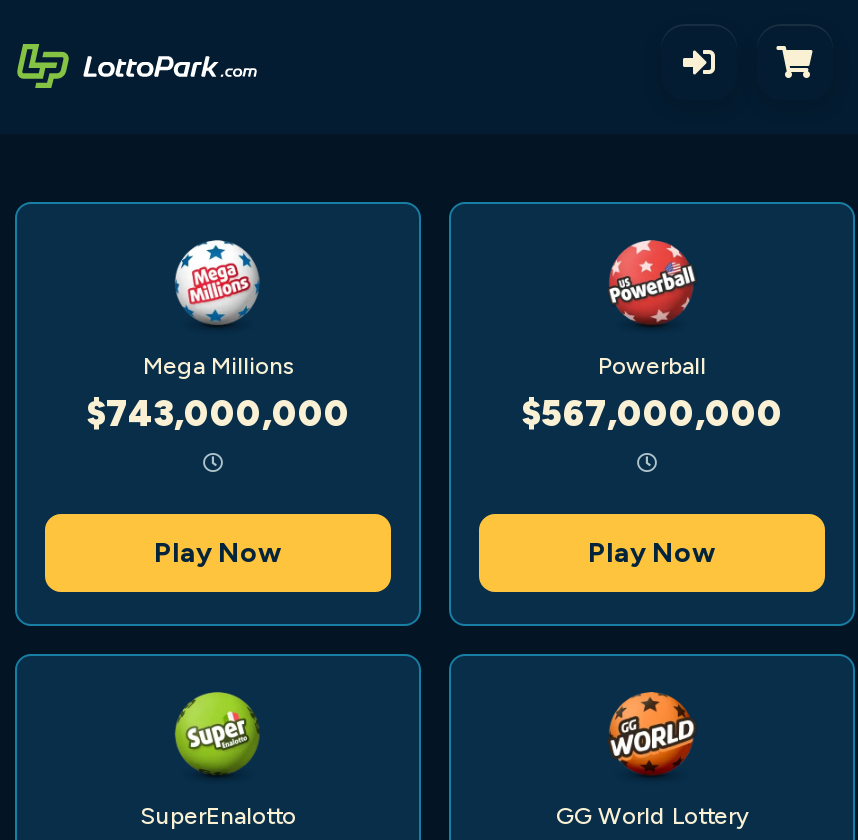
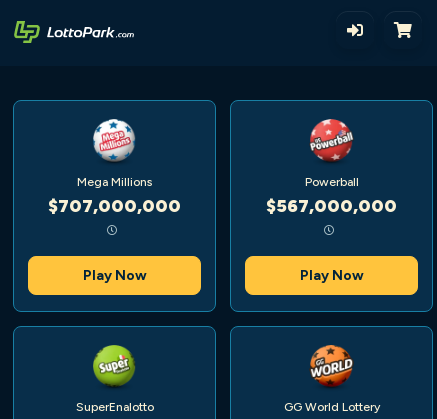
[86,391,350,435] $743,000,000 -> [48,195,181,217] $707,000,000

